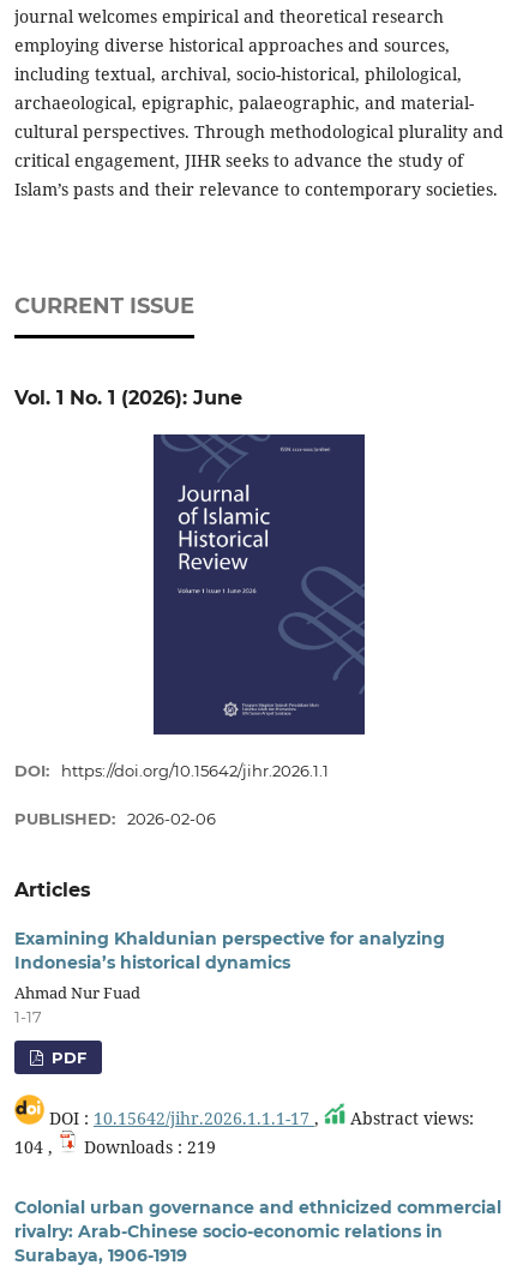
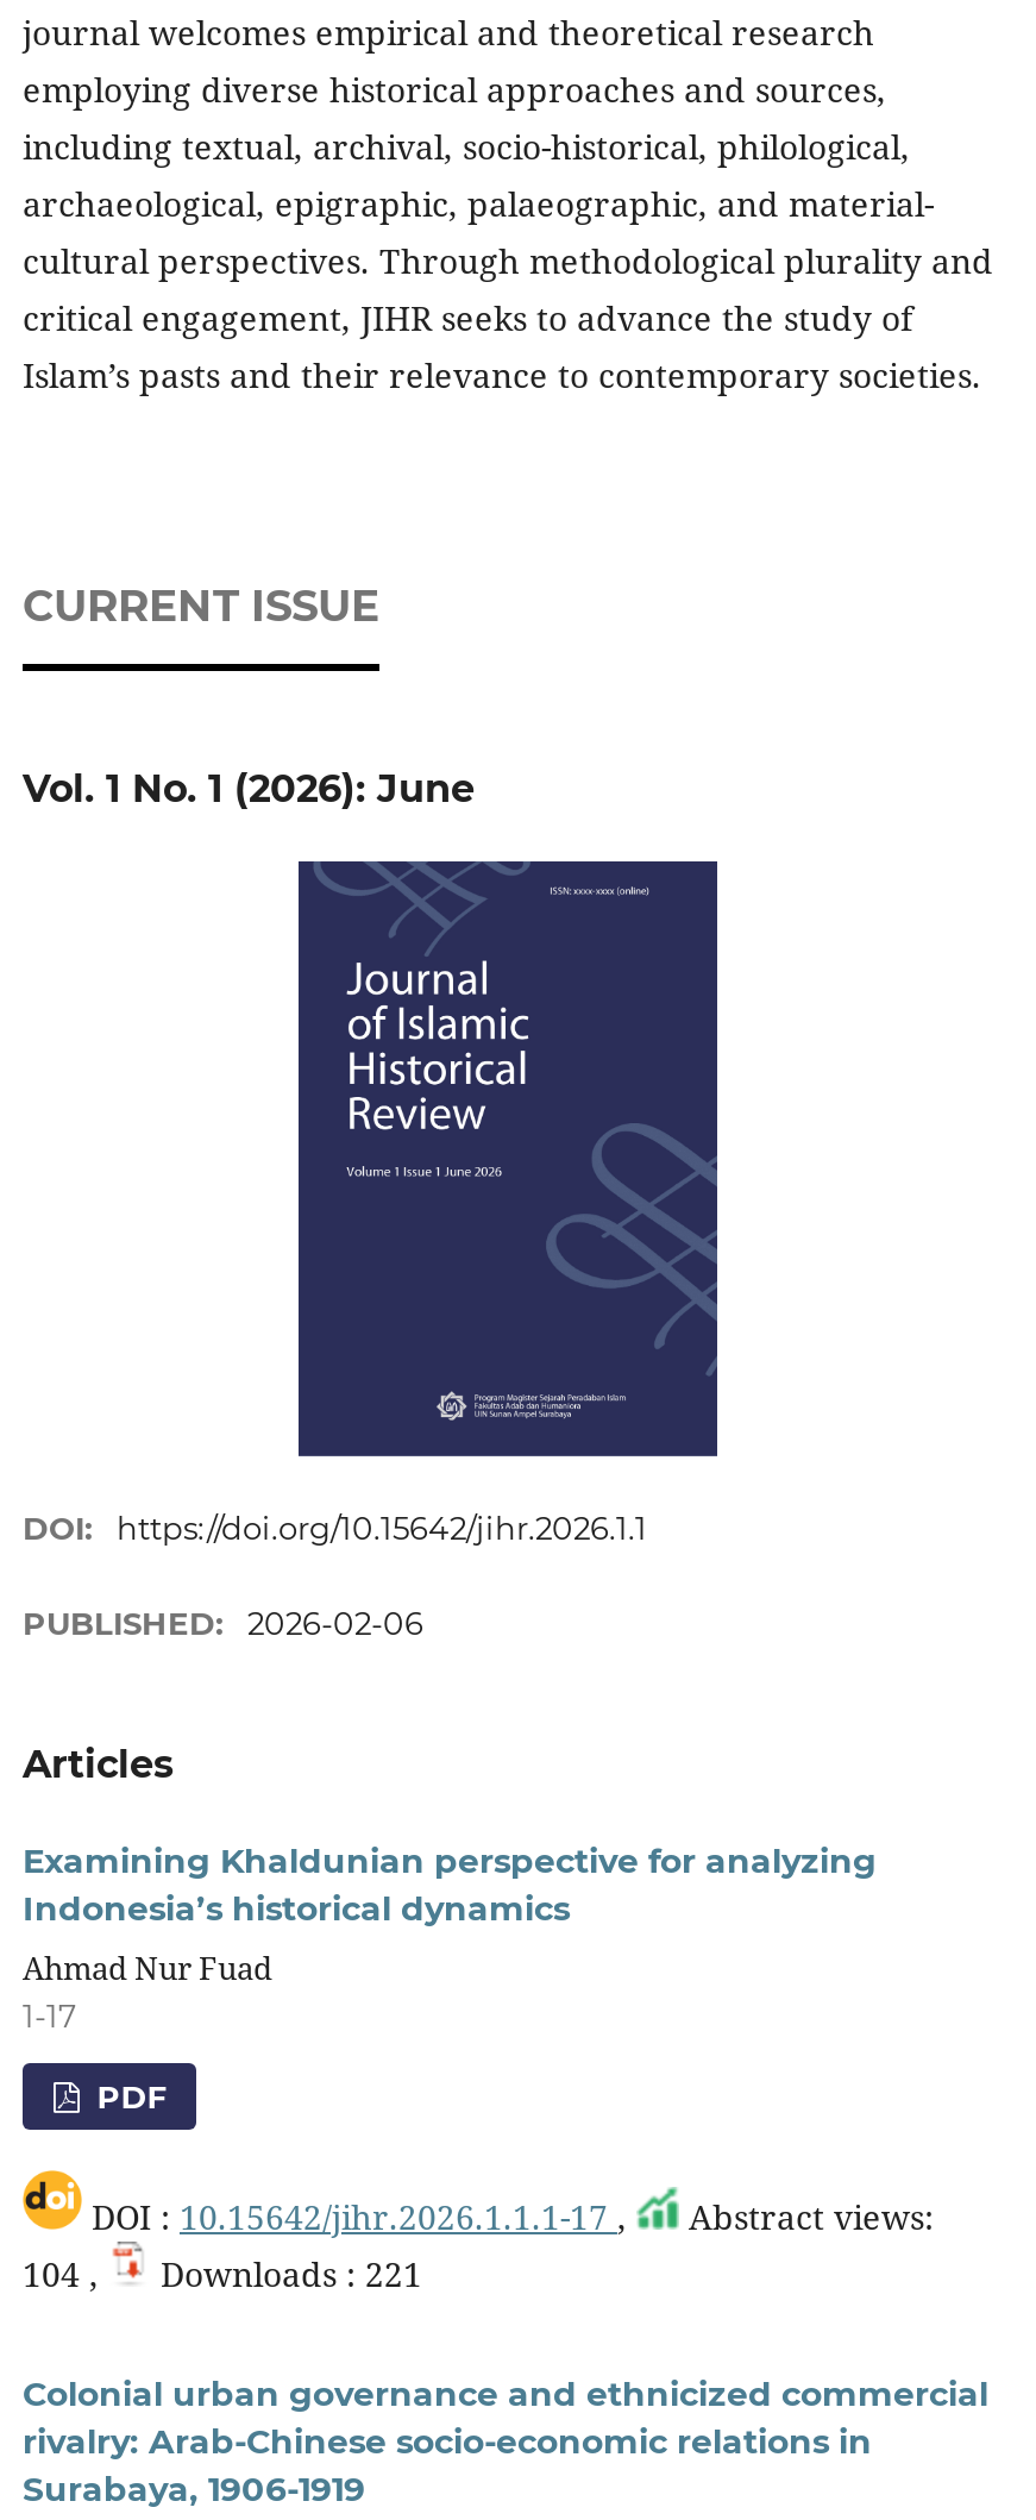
[14,1135,216,1158] 104 , Downloads : 219 -> [23,2251,422,2296] 104 , Downloads : 221

